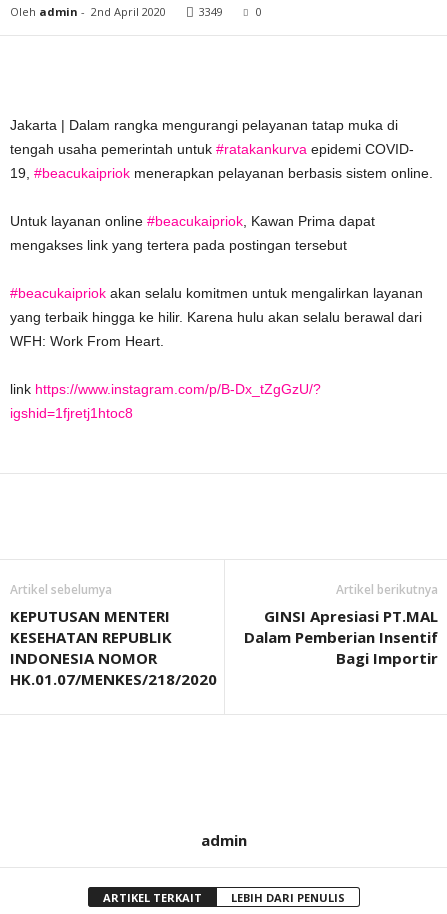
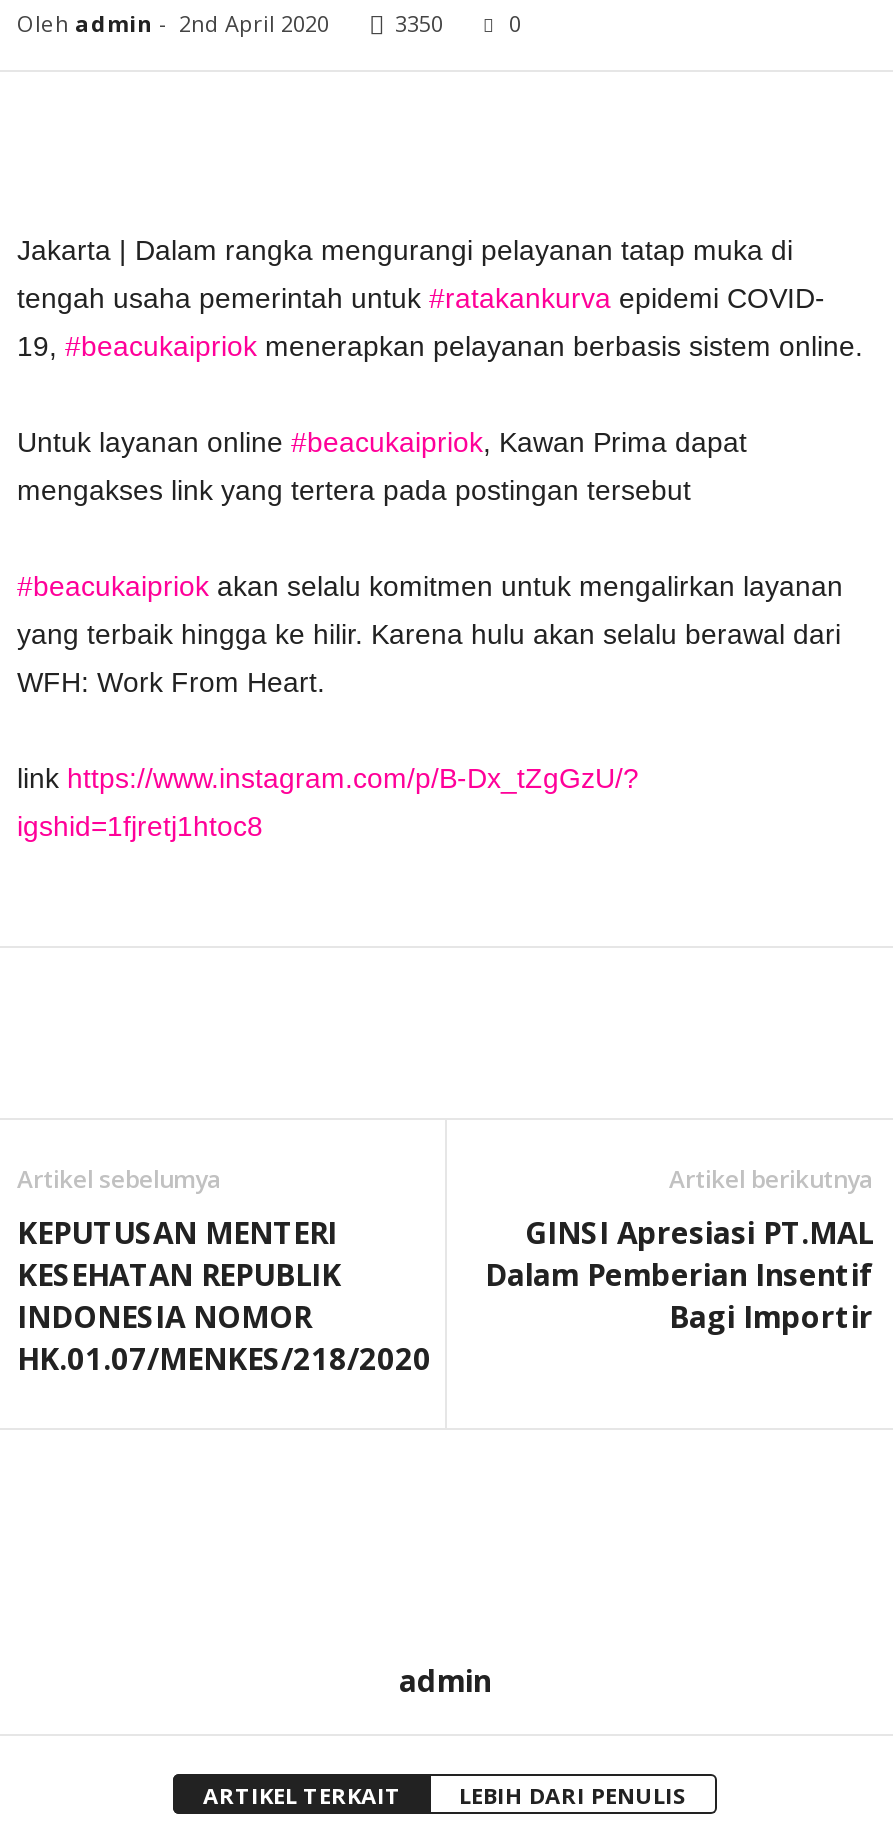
[199,4,223,19] 3349 -> [395,8,443,38] 3350

